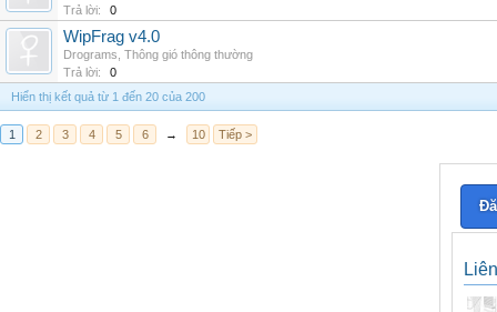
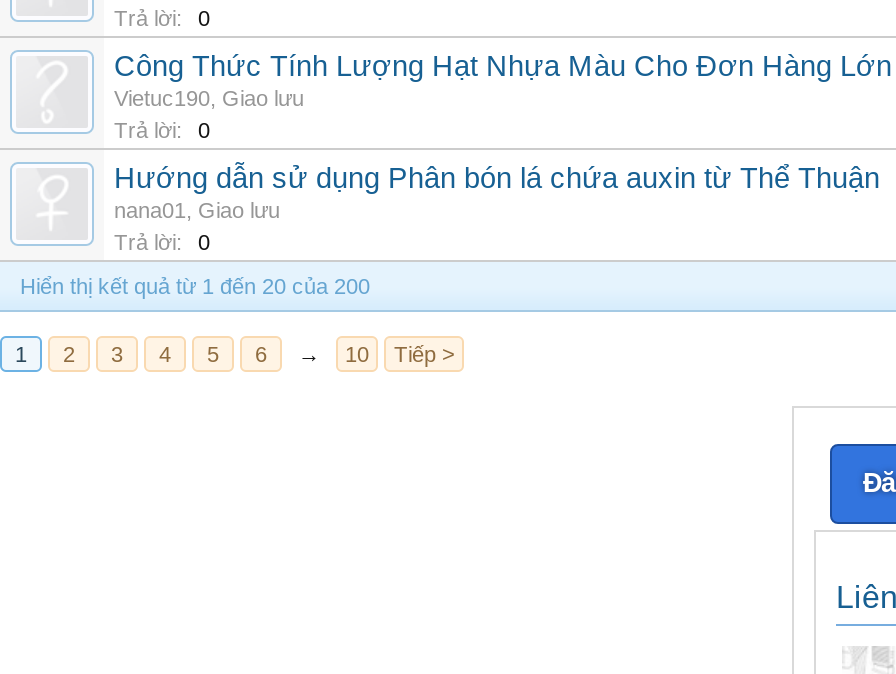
[63,28,253,61] WipFrag v4.0 | Drograms, Thông gió thông thường -> [114,50,892,222] Công Thức Tính Lượng Hạt Nhựa Màu Cho Đơn Hàng Lớn | Vietuc190, Giao lưu | Trả lời: | 0 | Hướng dẫn sử dụng Phân bón lá chứa auxin từ Thể Thuận | nana01, Giao lưu

